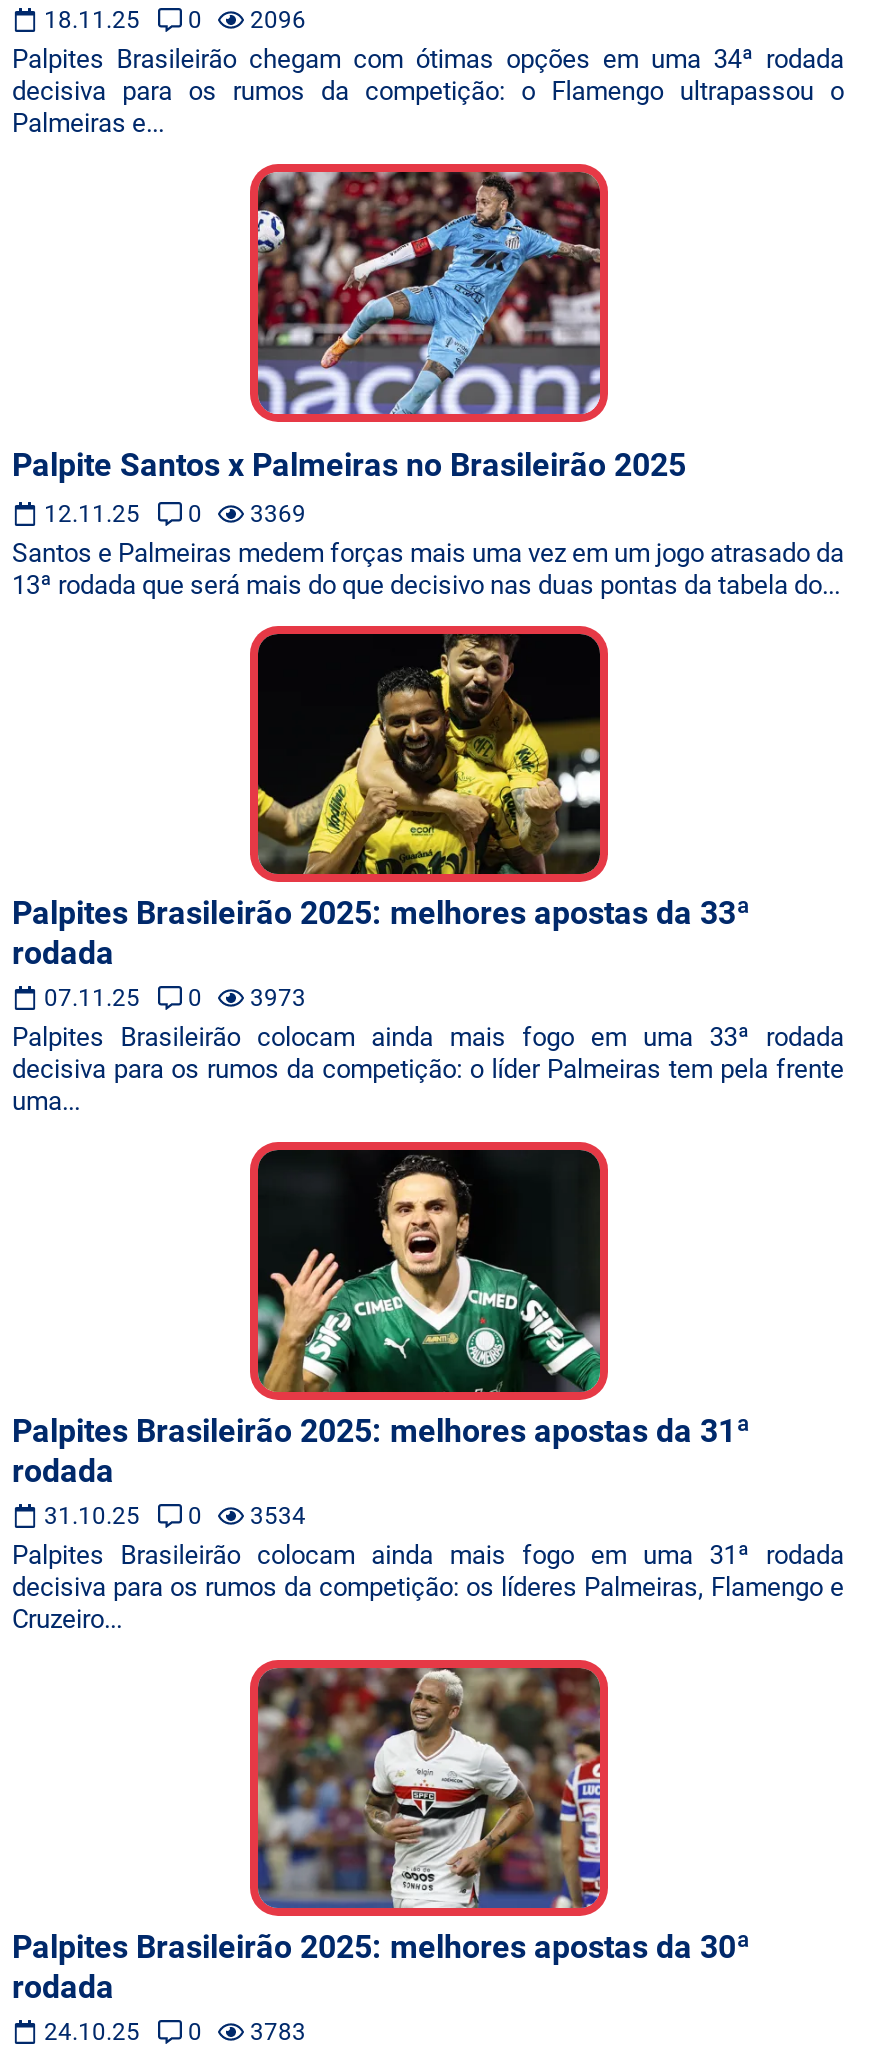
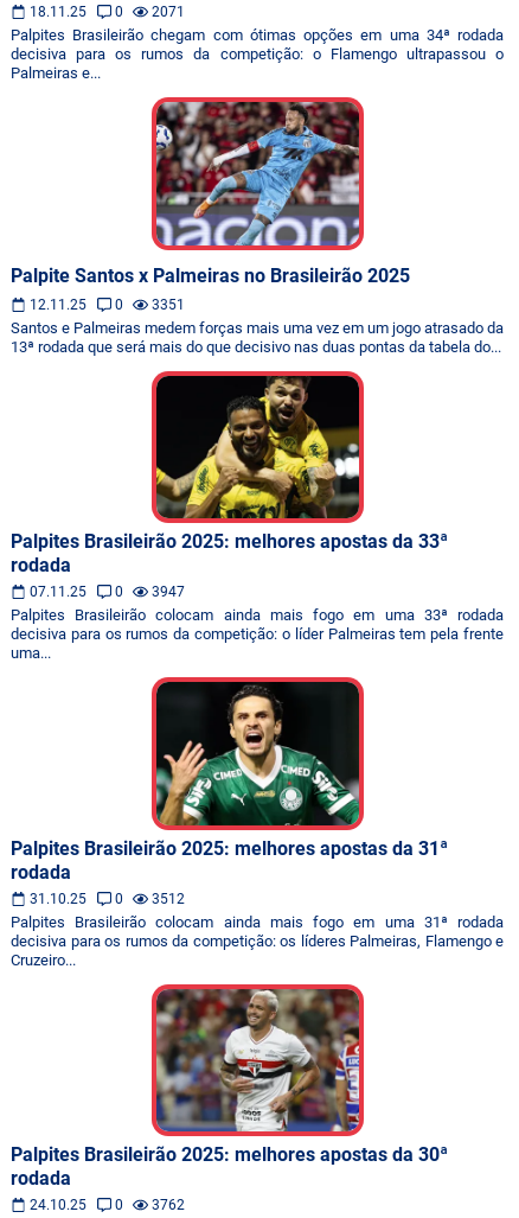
[44,6,306,34] 18.11.25 0 2096 -> [30,4,185,20] 18.11.25 0 2071
[44,499,306,527] 12.11.25 0 3369 -> [30,296,185,313] 12.11.25 0 3351
[44,985,306,1013] 07.11.25 0 3973 -> [30,584,185,600] 07.11.25 0 3947
[44,1502,306,1530] 31.10.25 0 3534 -> [30,891,185,907] 31.10.25 0 3512
[44,2019,306,2047] 24.10.25 0 3783 -> [30,1197,185,1214] 24.10.25 0 3762

